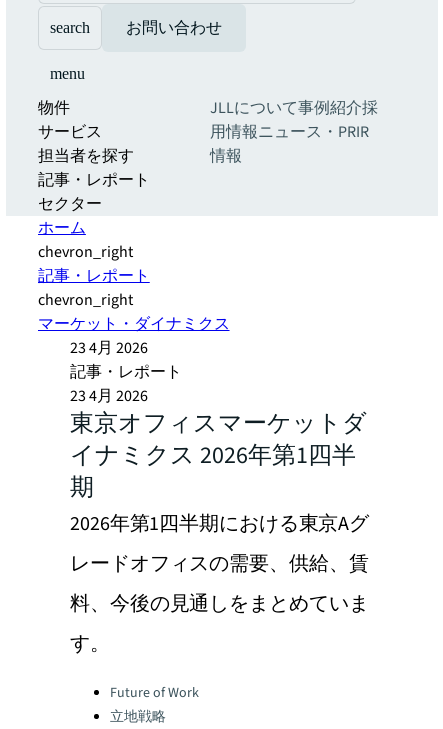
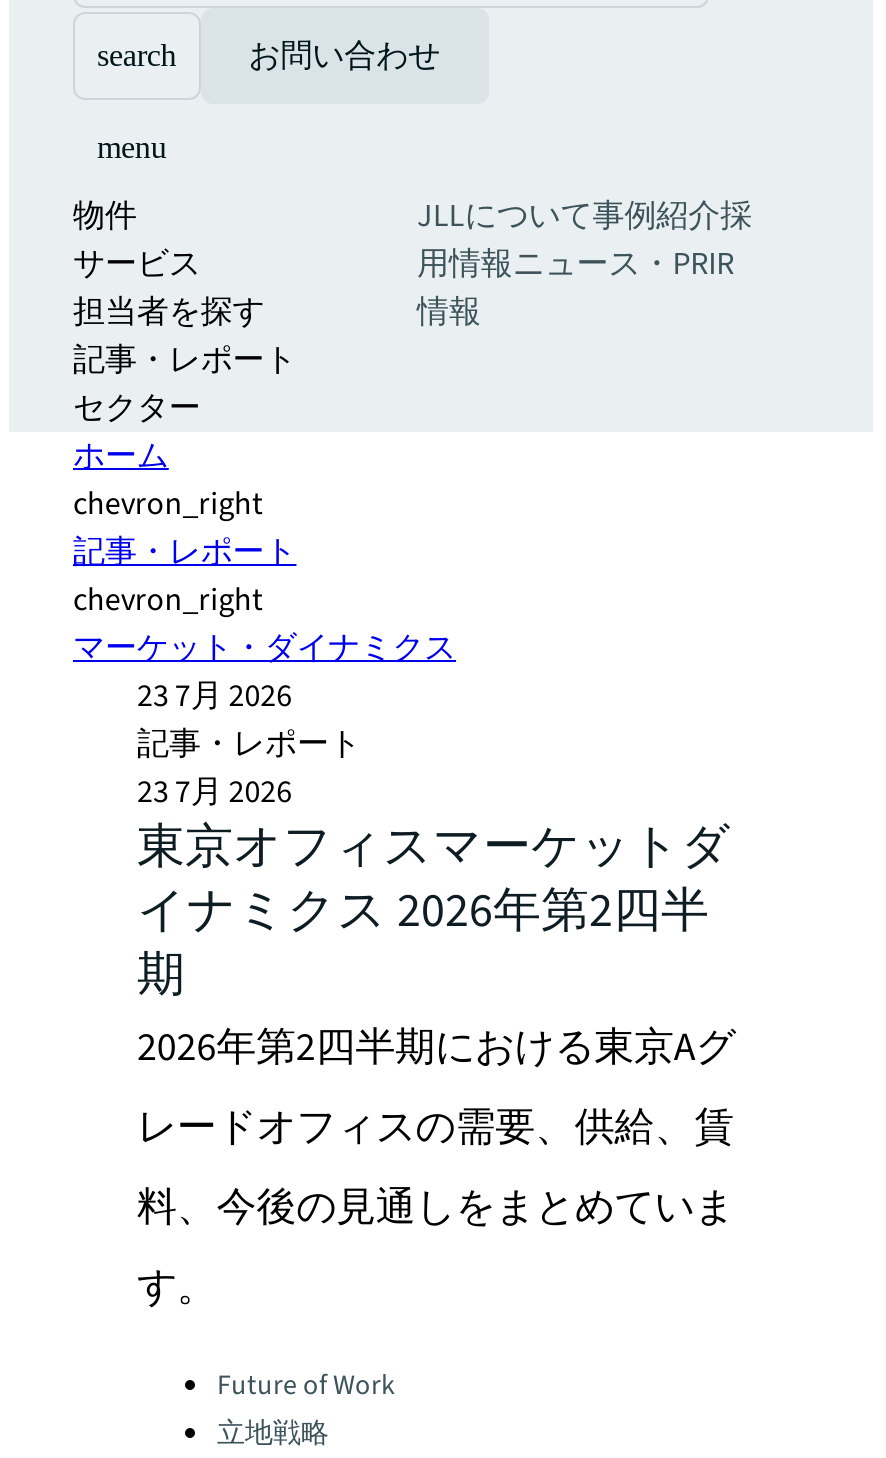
[70,337,148,359] 23 4月 2026 -> [137,674,292,718] 23 7月 2026
[70,385,148,407] 23 4月 2026 -> [137,770,292,814] 23 7月 2026
[70,438,356,473] イナミクス 2026年第1四半 -> [137,876,709,946] イナミクス 2026年第2四半
[70,510,369,538] 2026年第1四半期における東京Aグ -> [137,1020,735,1076] 2026年第2四半期における東京Aグ

